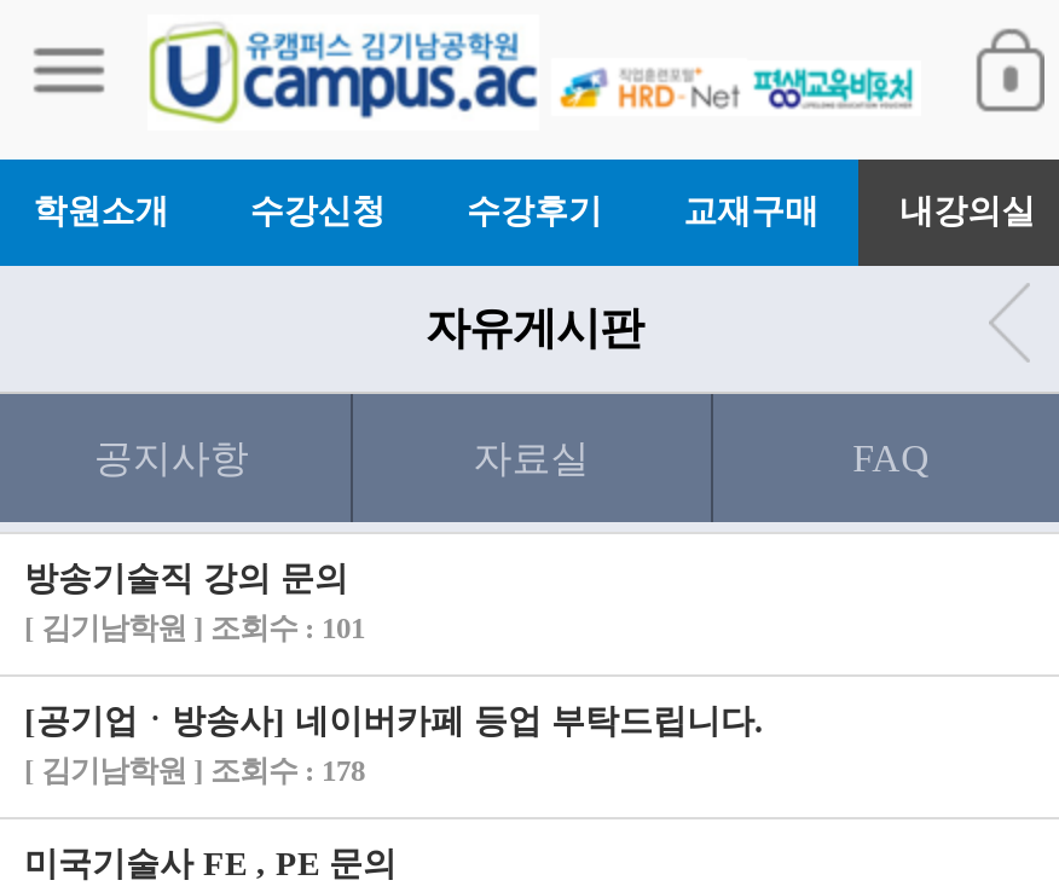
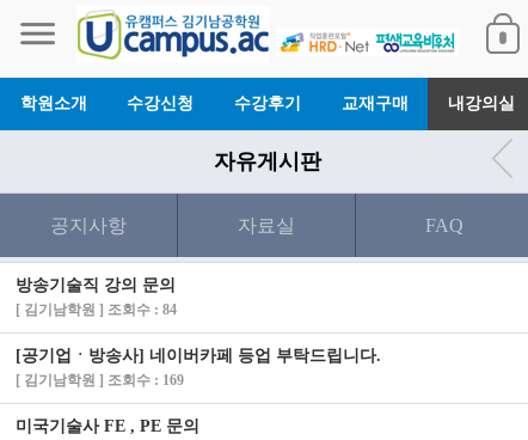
[24,612,365,646] [ 김기남학원 ] 조회수 : 101 -> [16,302,177,318] [ 김기남학원 ] 조회수 : 84
[24,755,365,789] [ 김기남학원 ] 조회수 : 178 -> [16,372,184,389] [ 김기남학원 ] 조회수 : 169

